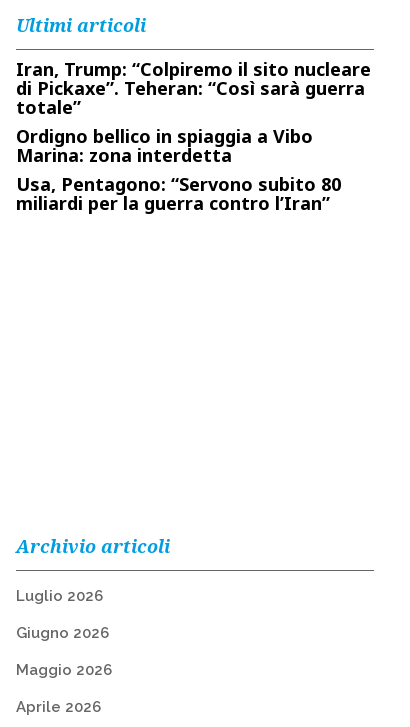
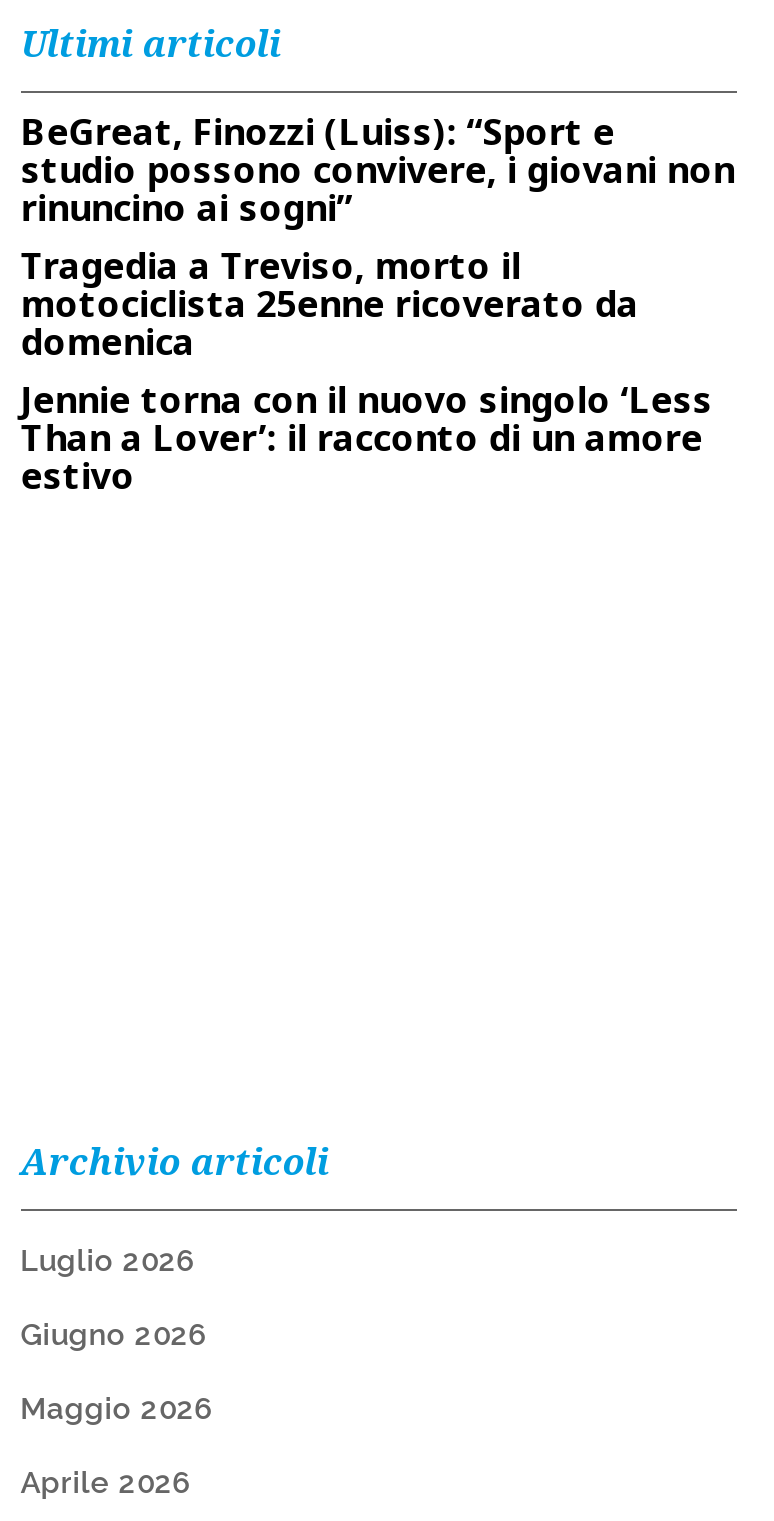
[16,57,371,215] Iran, Trump: “Colpiremo il sito nucleare | di Pickaxe”. Teheran: “Così sarà guerra | totale” | Ordigno bellico in spiaggia a Vibo | Marina: zona interdetta | Usa, Pentagono: “Servono subito 80 | miliardi per la guerra contro l’Iran” -> [21,108,735,500] BeGreat, Finozzi (Luiss): “Sport e | studio possono convivere, i giovani non | rinuncino ai sogni” | Tragedia a Treviso, morto il | motociclista 25enne ricoverato da | domenica | Jennie torna con il nuovo singolo ‘Less | Than a Lover’: il racconto di un amore | estivo

